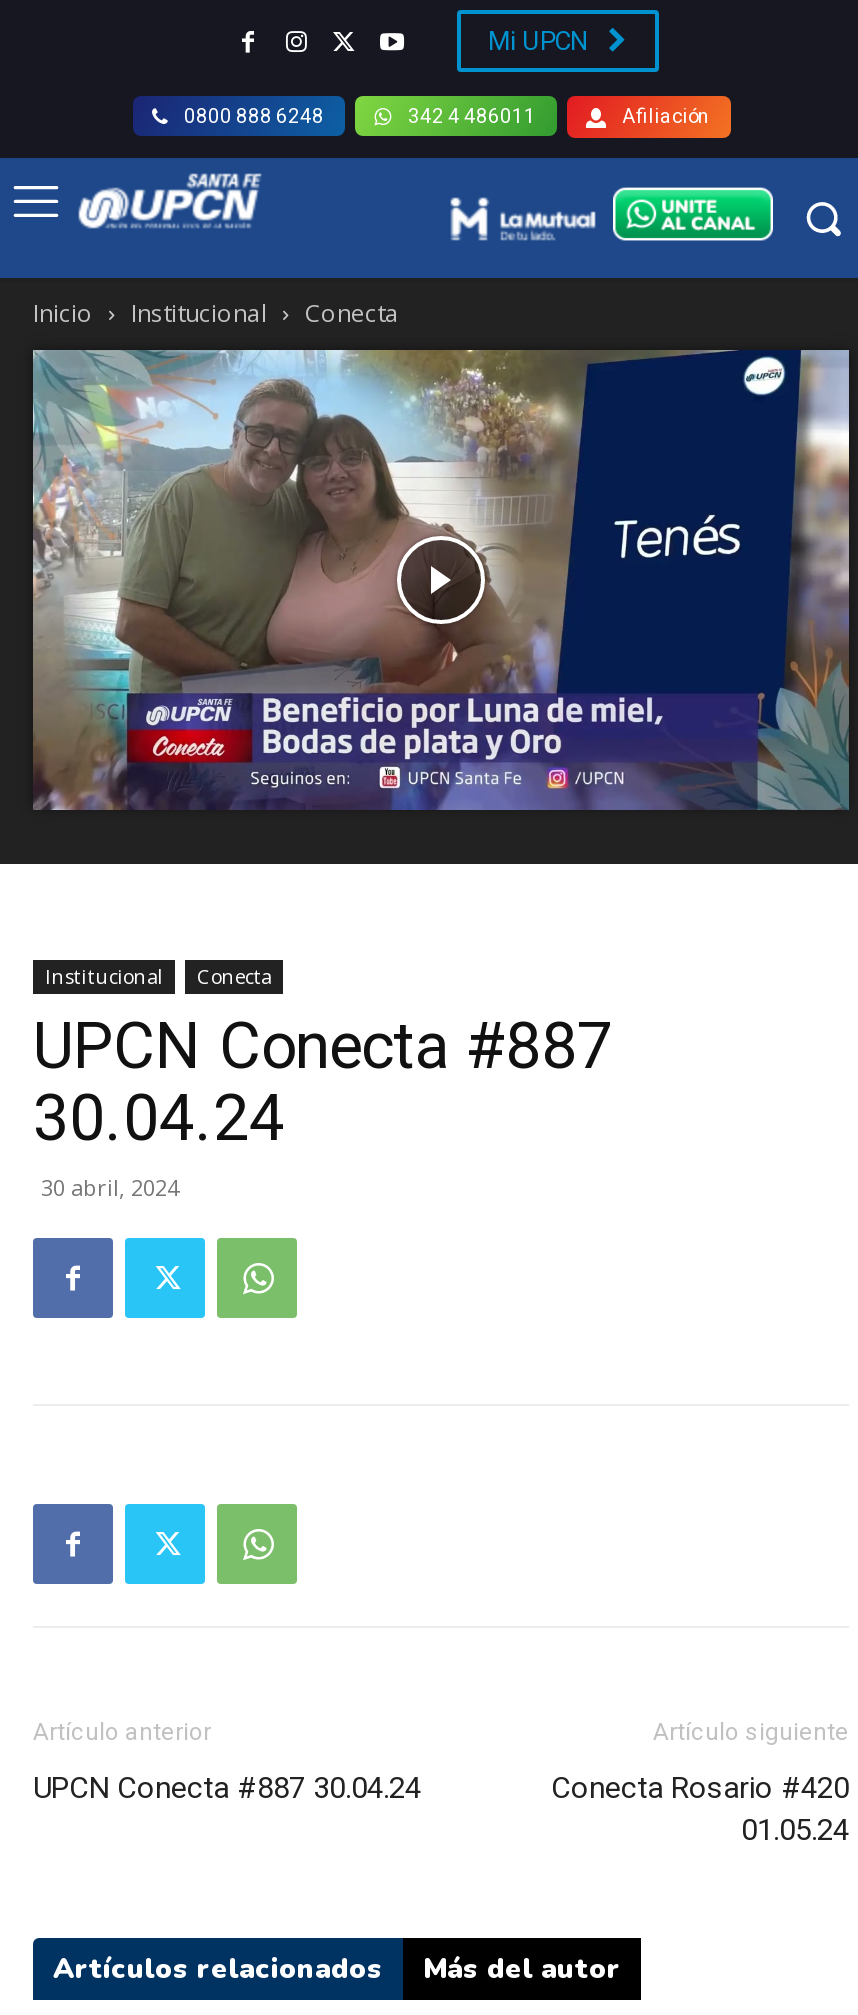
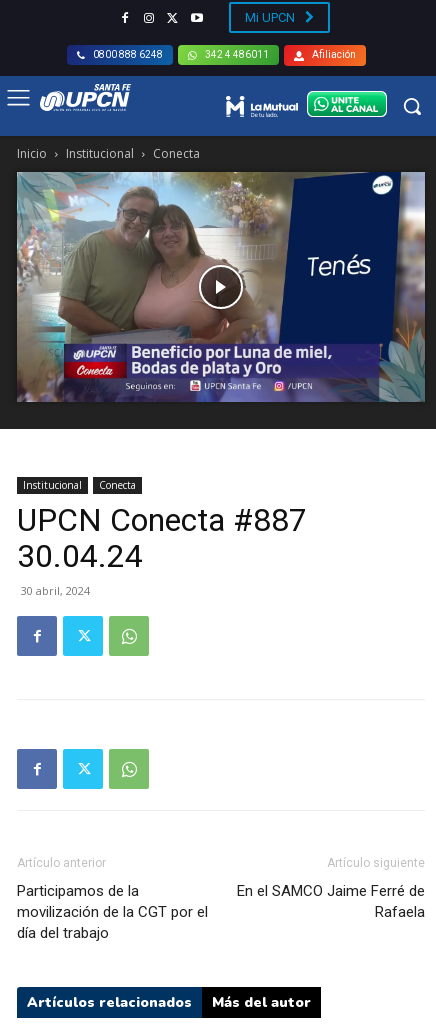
[33,1770,421,1806] UPCN Conecta #887 30.04.24 -> [17,882,208,942] Participamos de la | movilización de la CGT por el | día del trabajo
[551,1770,849,1848] Conecta Rosario #420 | 01.05.24 -> [237,882,425,921] En el SAMCO Jaime Ferré de | Rafaela

